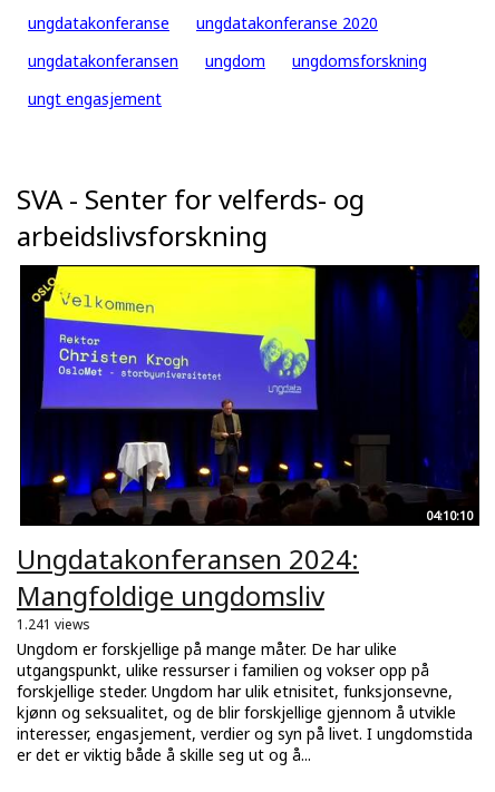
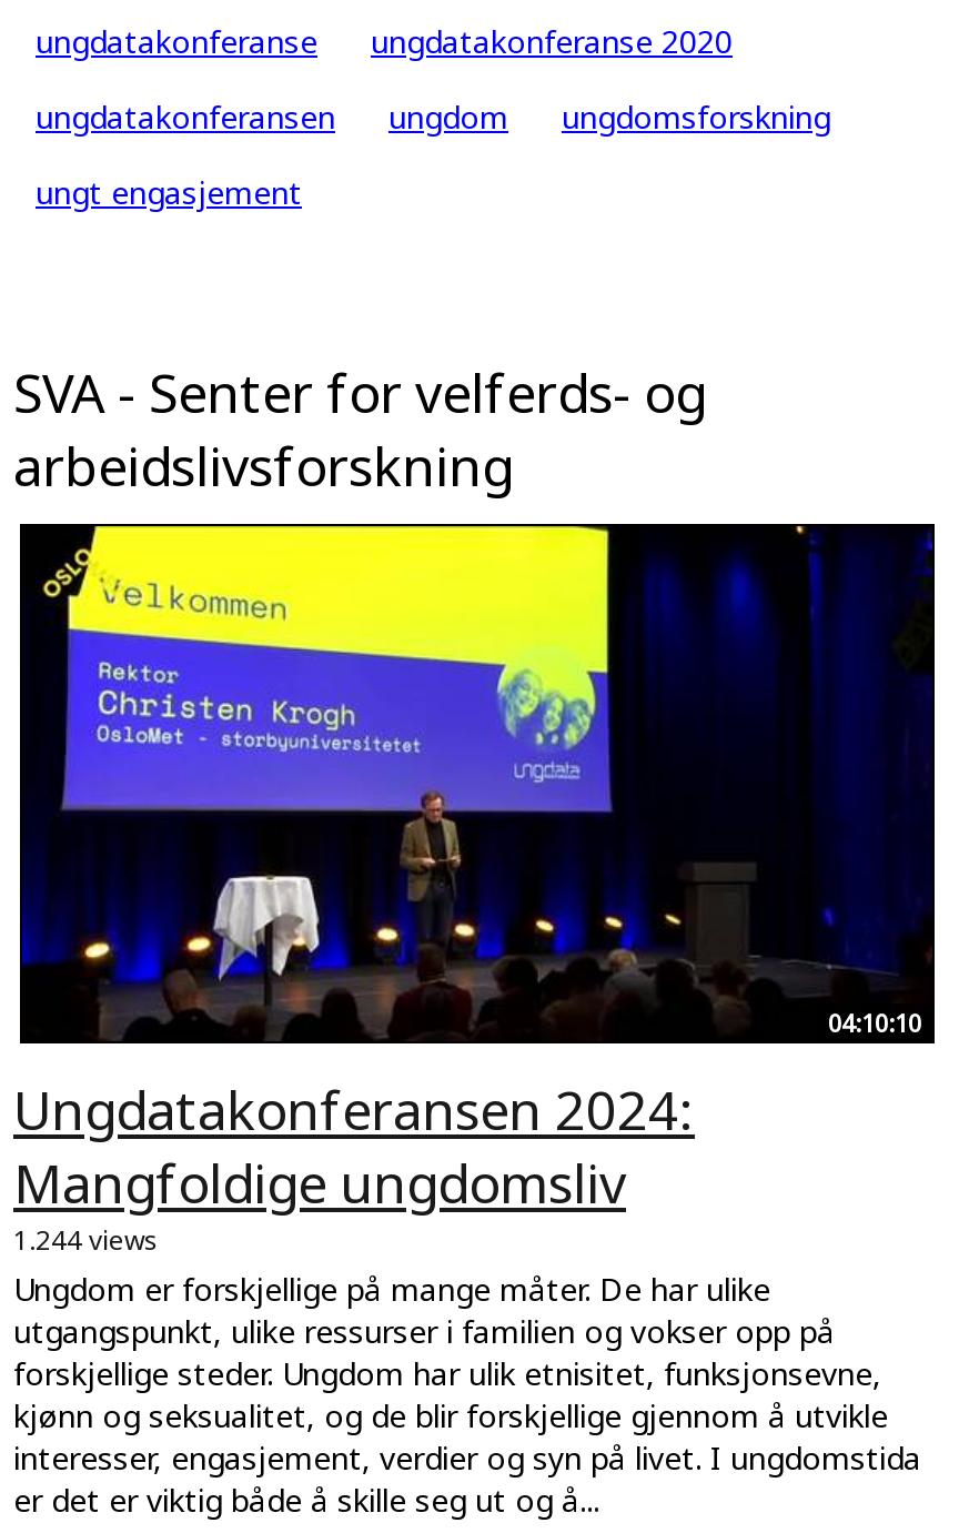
[17,615,90,634] 1.241 views -> [13,1222,160,1259] 1.244 views

